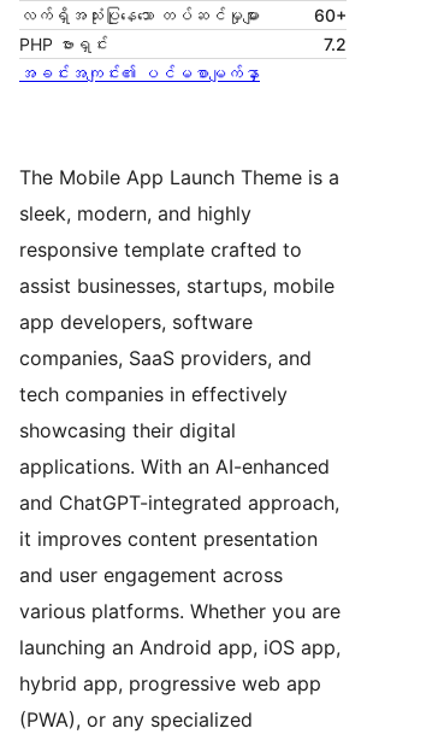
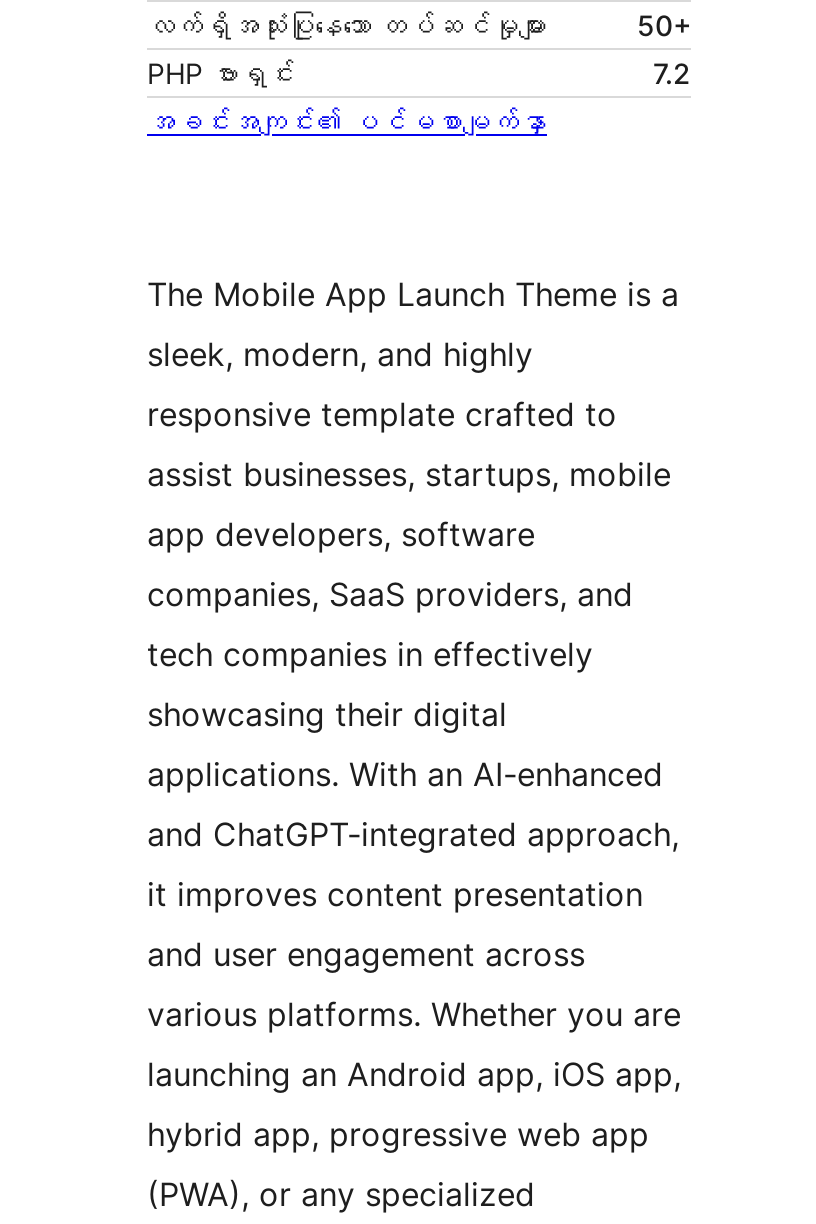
[314,5,347,26] 60+ -> [637,8,691,42] 50+

